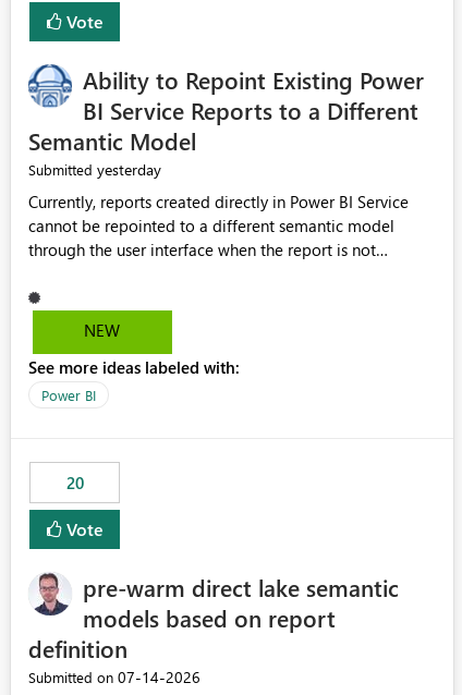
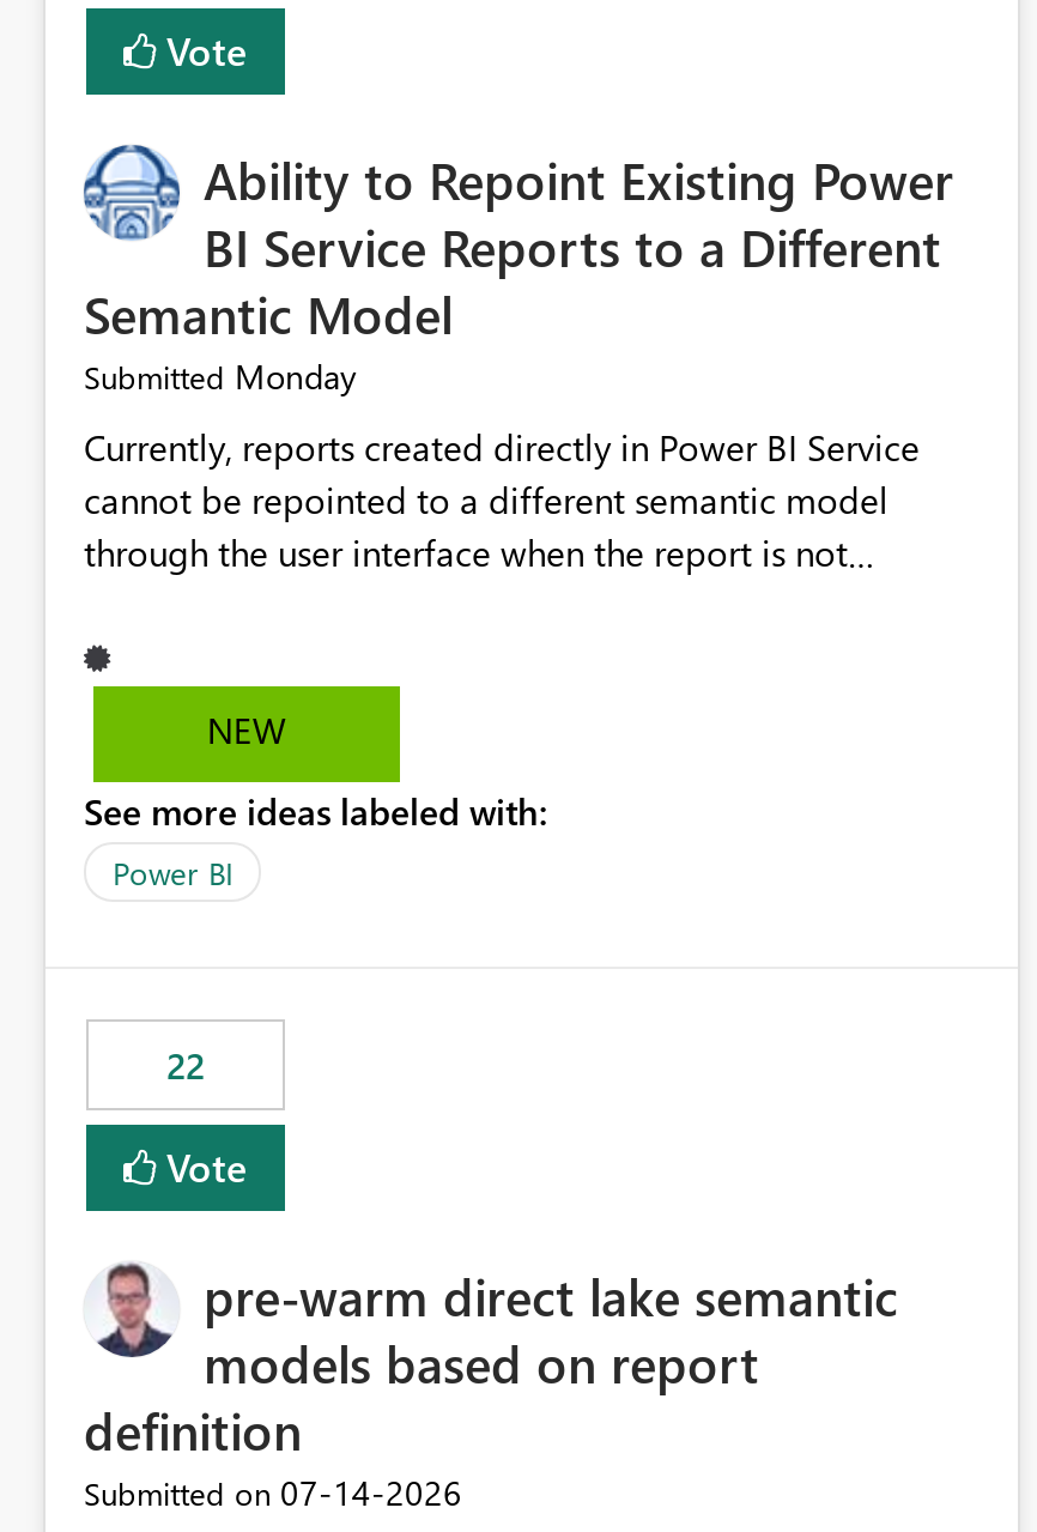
[28,159,161,180] Submitted yesterday -> [84,354,357,400] Submitted Monday
[66,472,83,494] 20 -> [166,1042,205,1090] 22

